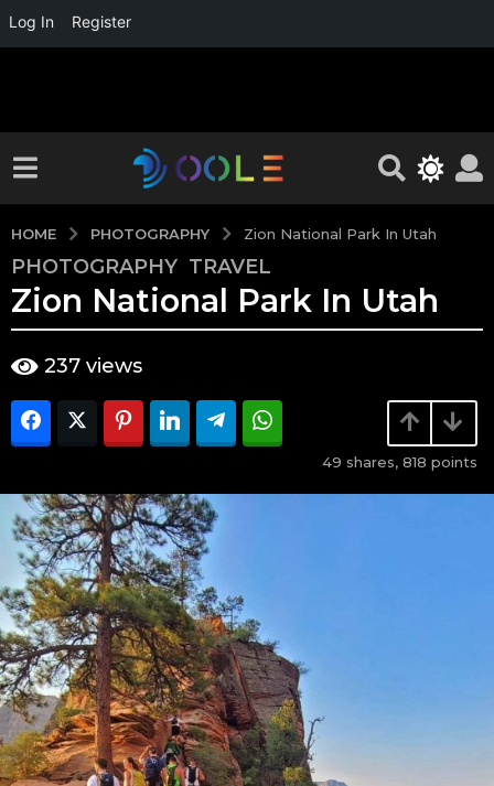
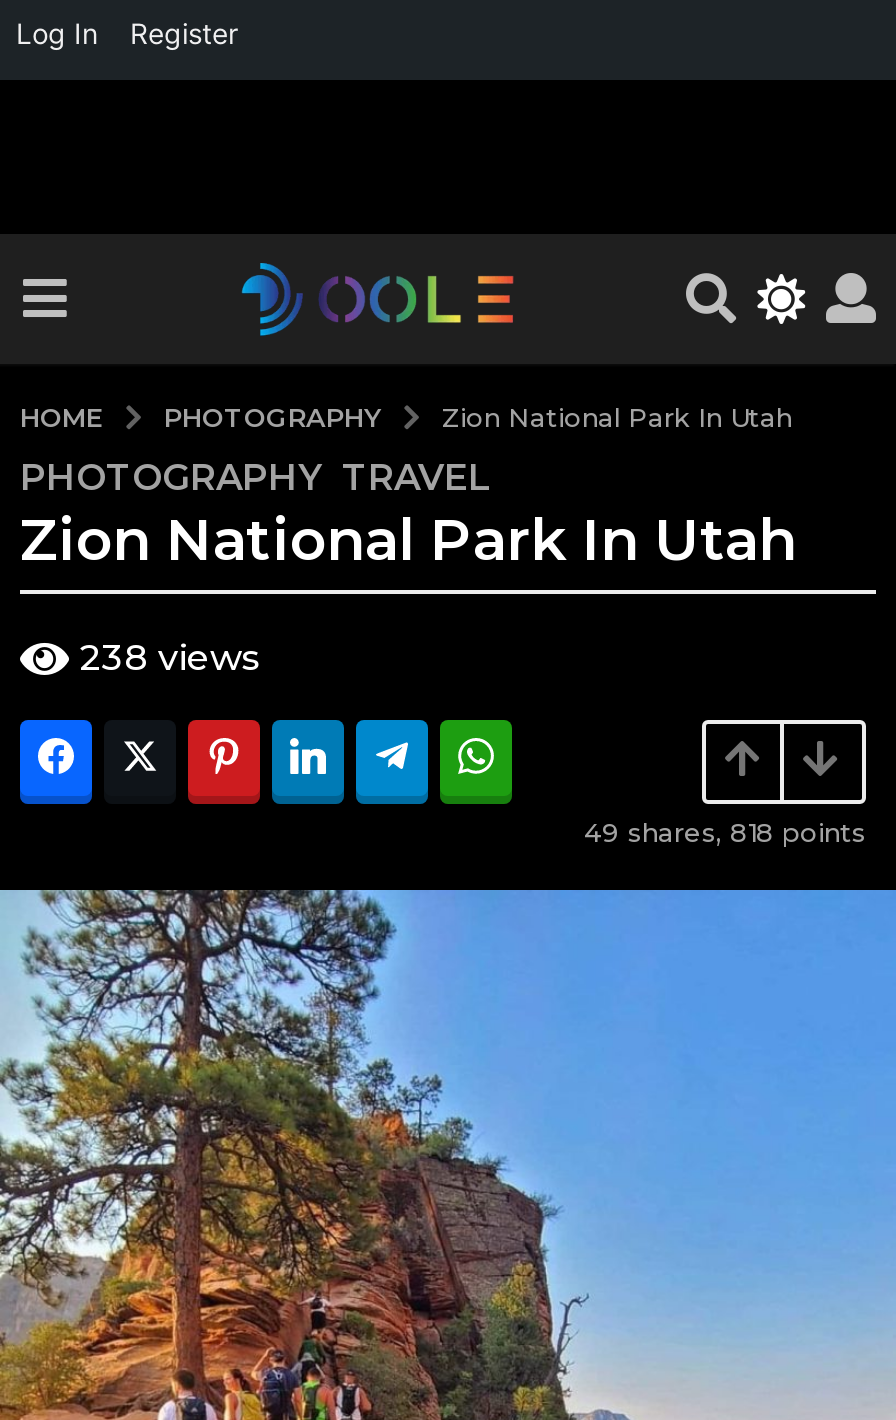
[44,353,142,378] 237 views -> [80,635,260,679] 238 views

